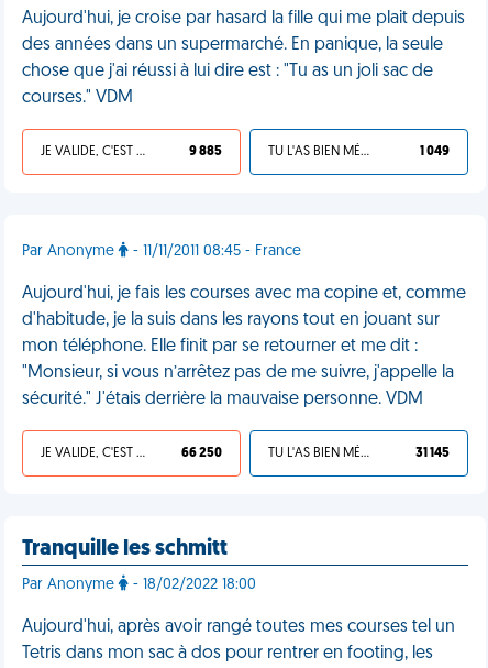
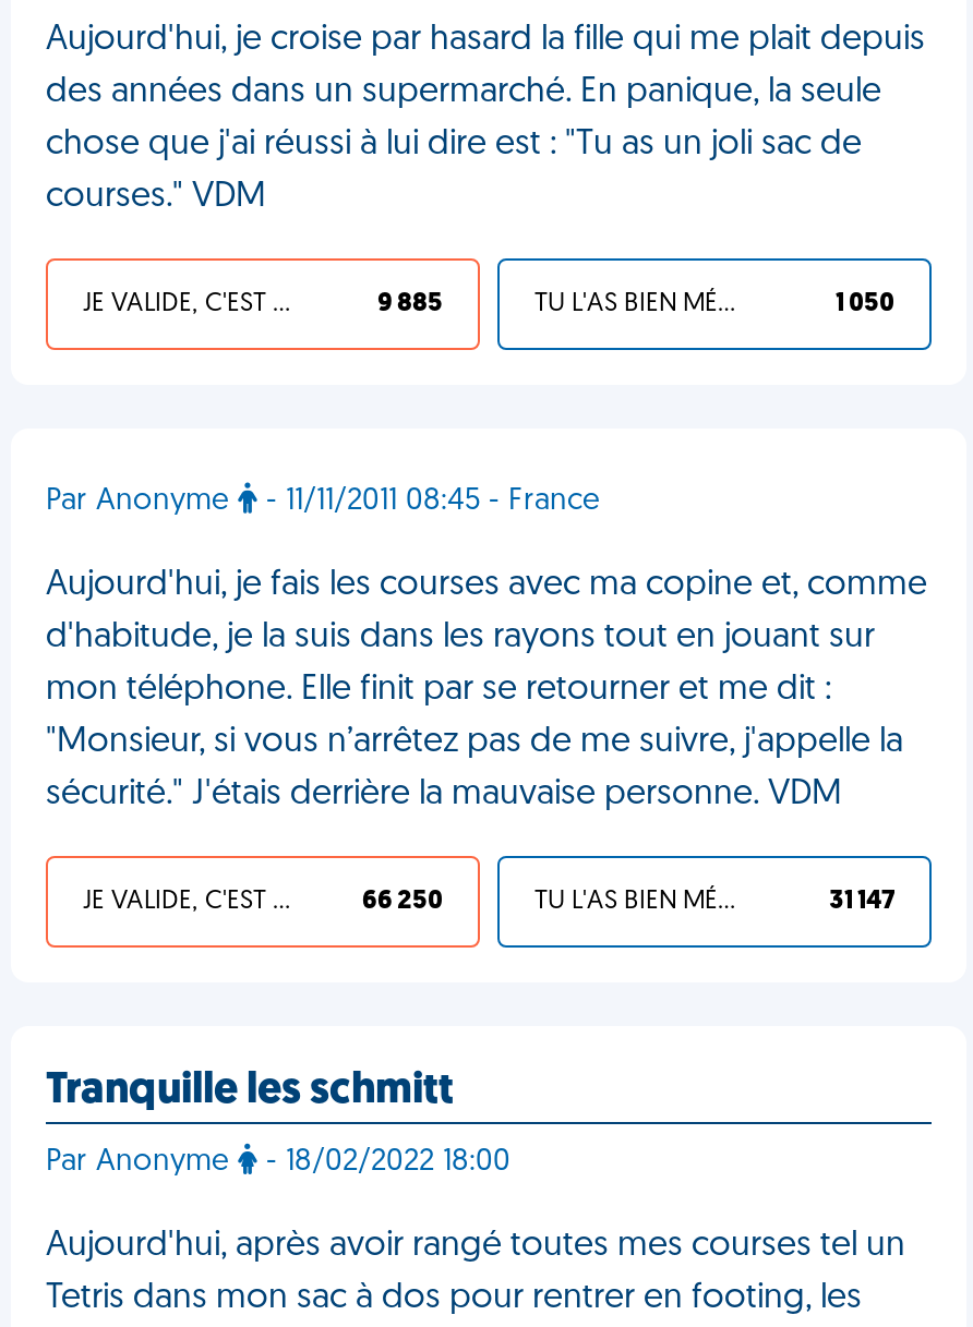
[420,145,450,158] 1 049 -> [836,291,894,317] 1 050
[415,447,450,460] 31 145 -> [829,889,894,915] 31 147

